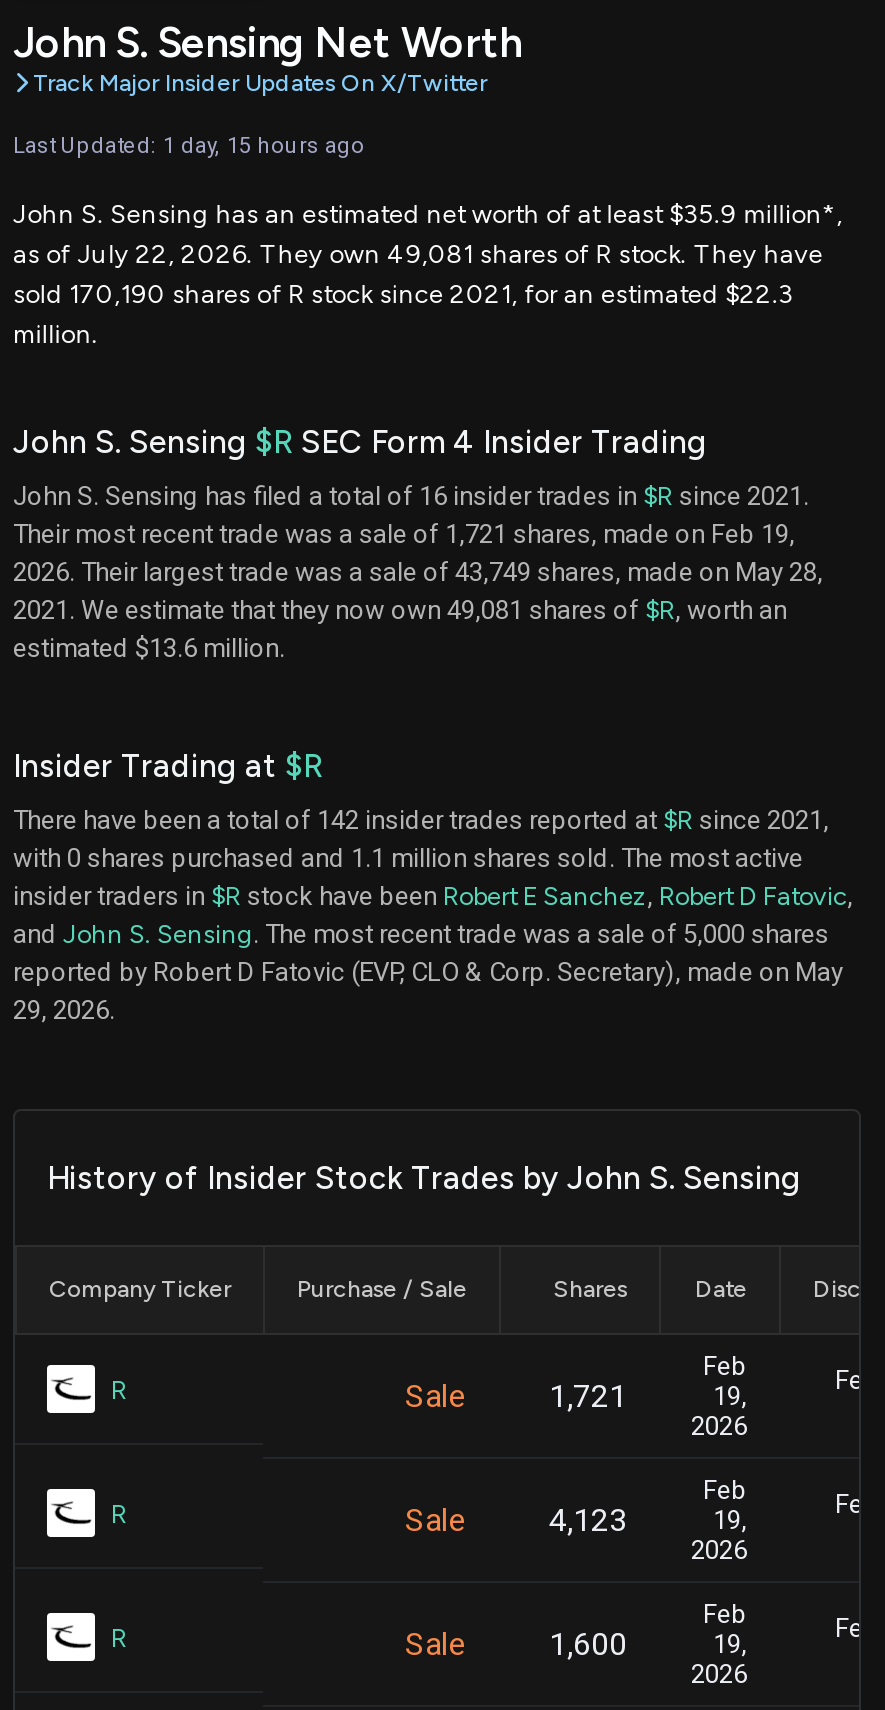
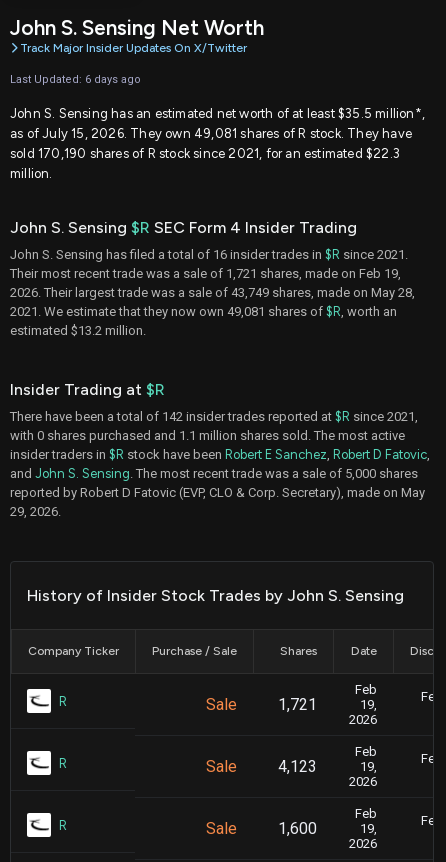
[13,132,365,158] Last Updated: 1 day, 15 hours ago -> [10,73,141,86] Last Updated: 6 days ago
[13,198,843,268] John S. Sensing has an estimated net worth of at least $35.9 million*, | as of July 22, 2026. They own 49,081 shares of R stock. They have -> [10,106,425,141] John S. Sensing has an estimated net worth of at least $35.5 million*, | as of July 15, 2026. They own 49,081 shares of R stock. They have
[13,632,285,662] estimated $13.6 million. -> [10,323,146,338] estimated $13.2 million.

